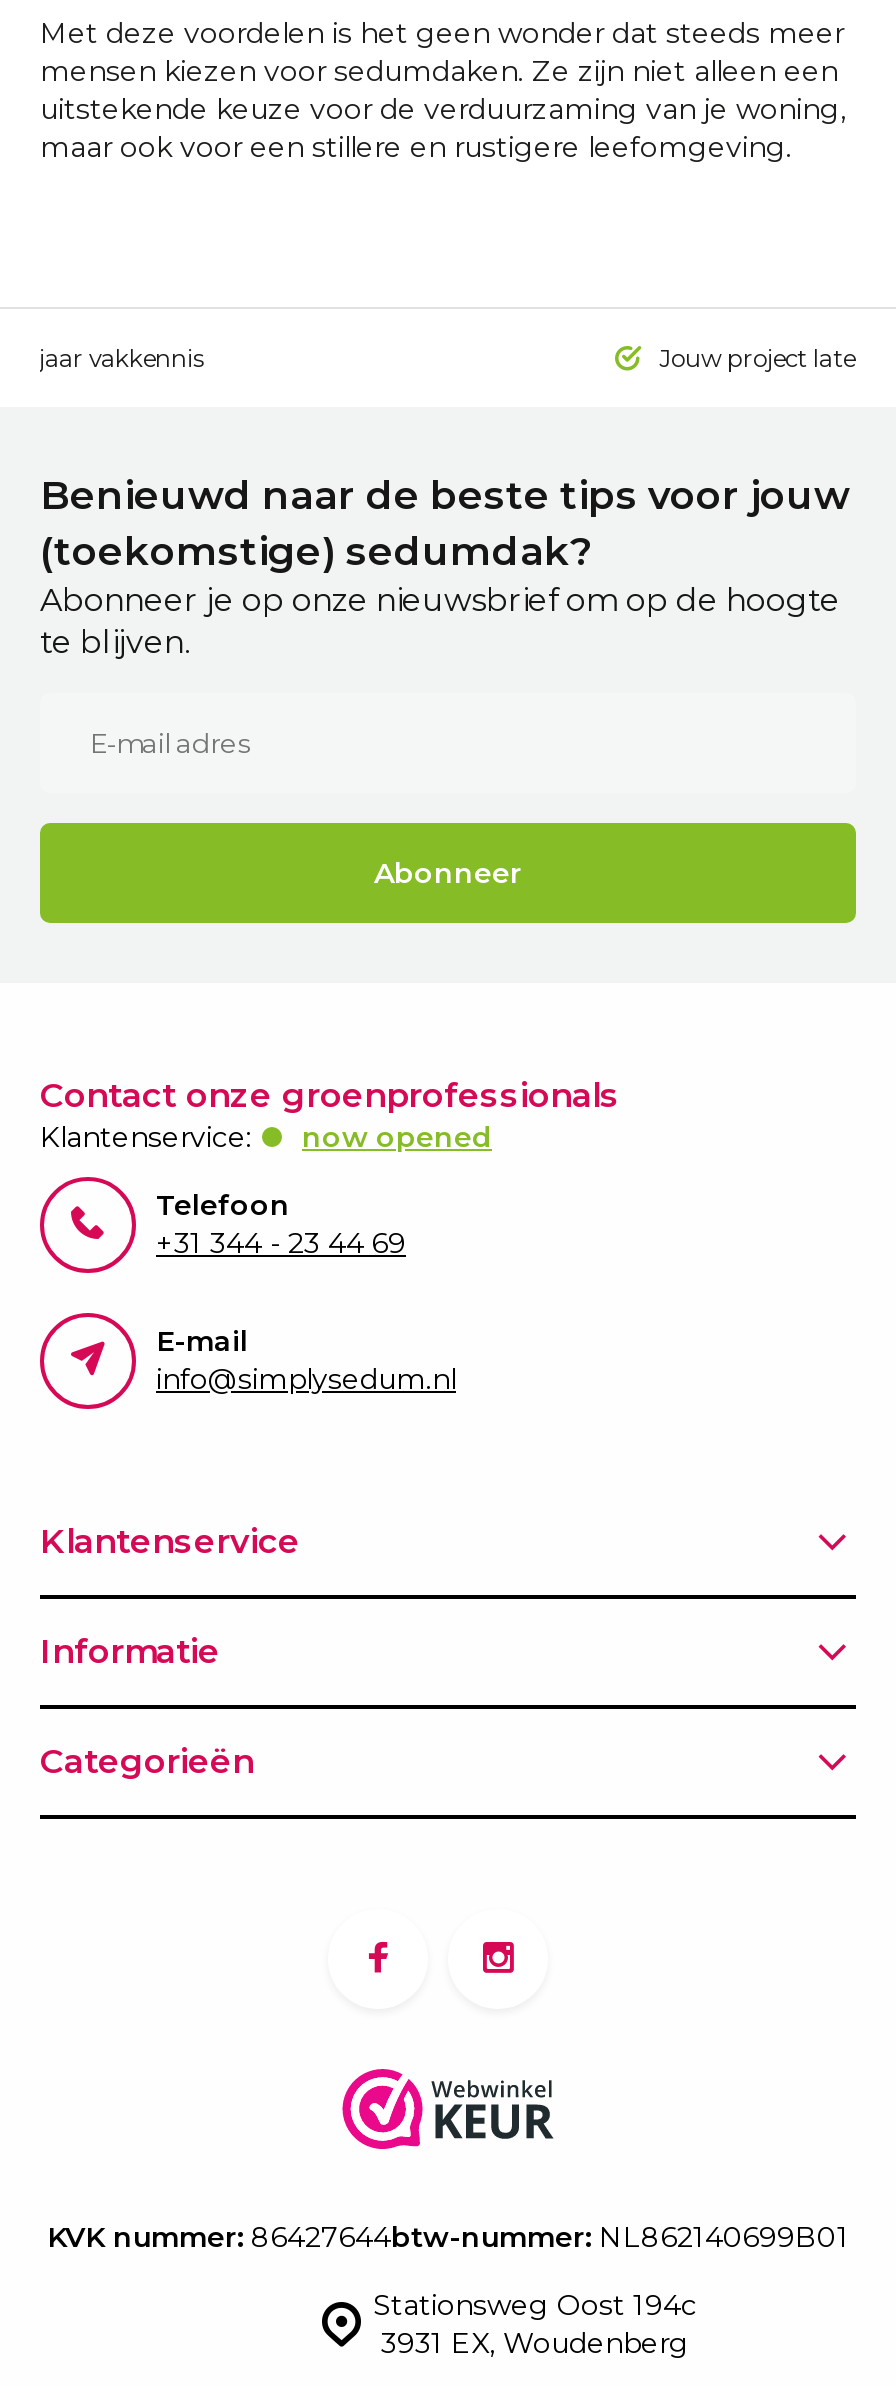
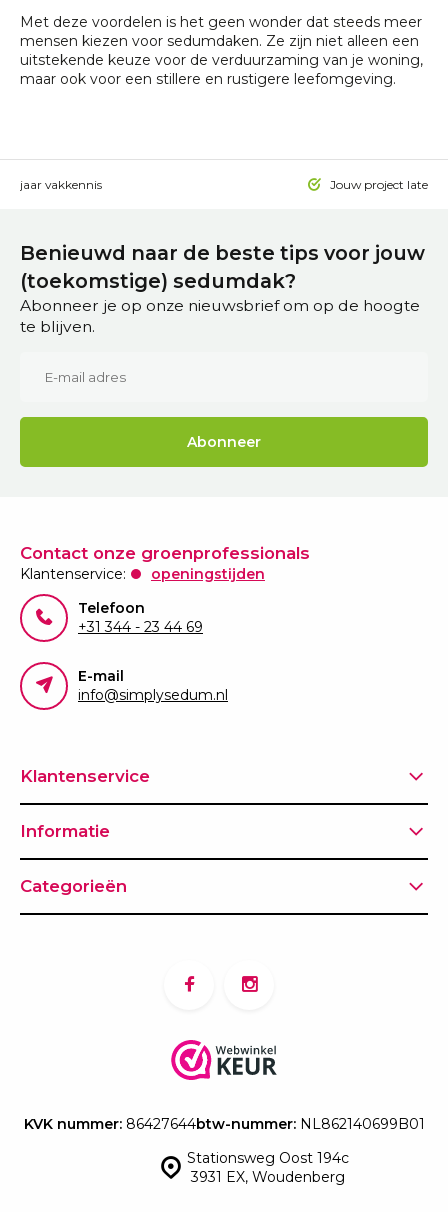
[302,1119,492,1155] now opened -> [151,565,265,583] openingstijden

